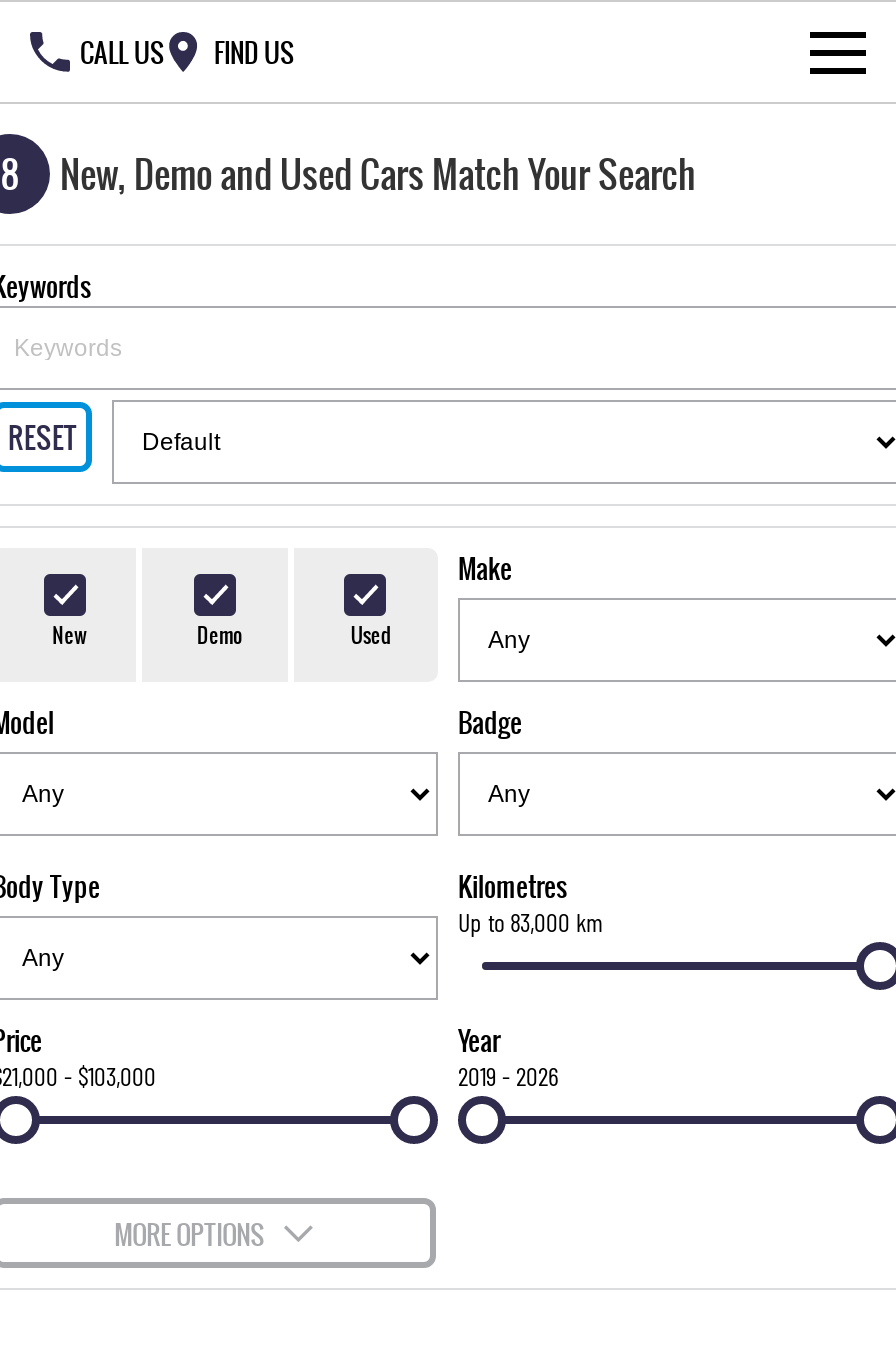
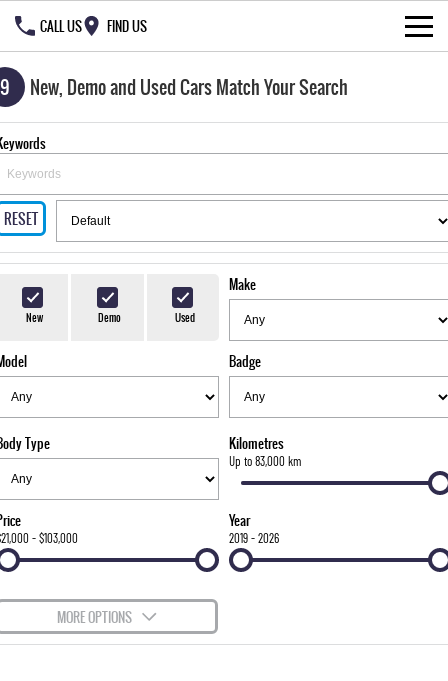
[1,148,19,200] 8 -> [0,74,10,100] 9

